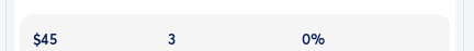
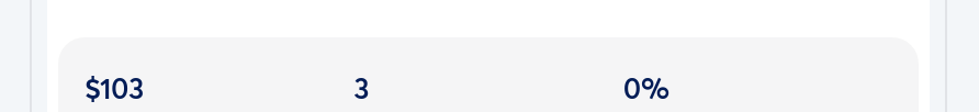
[33,29,57,49] $45 -> [85,68,144,108] $103

